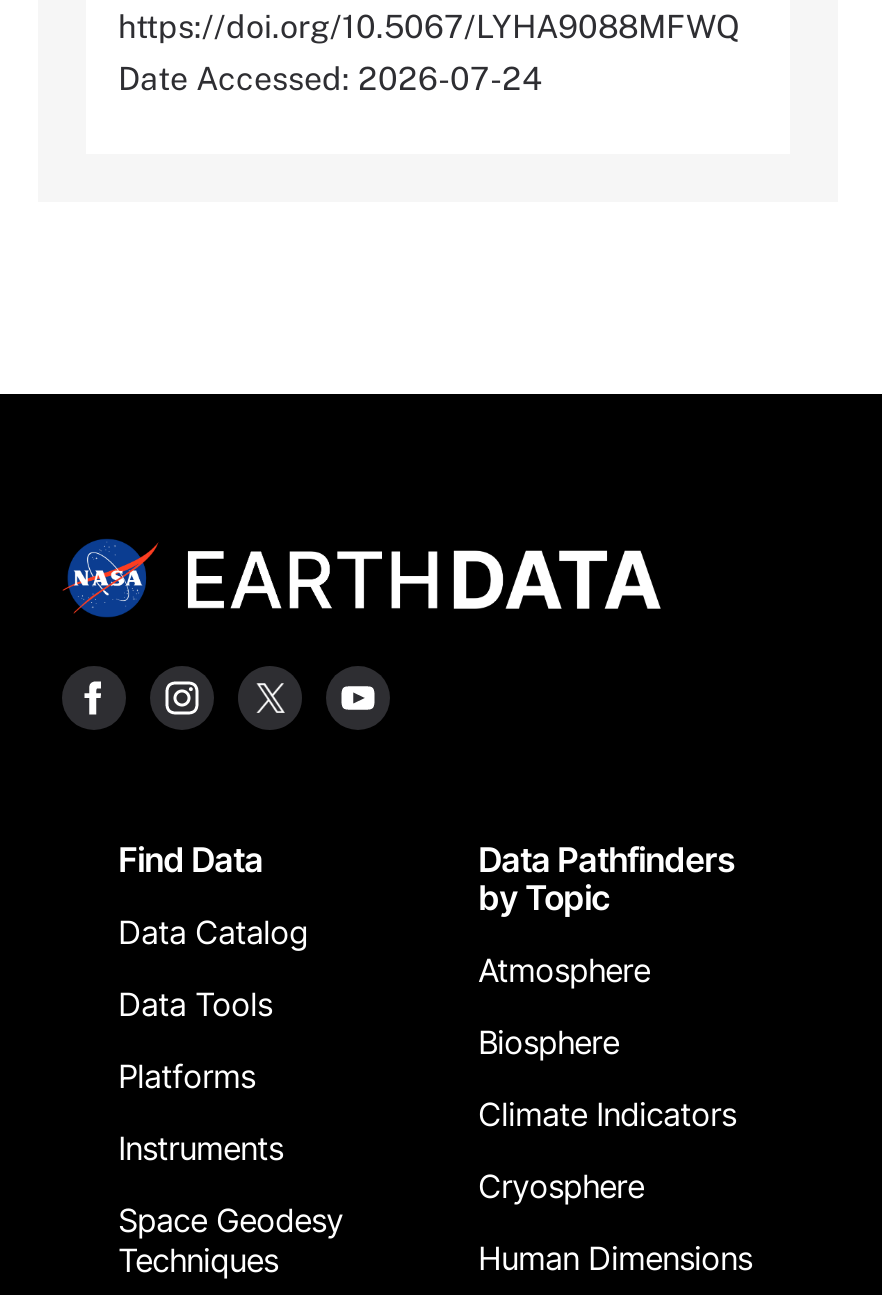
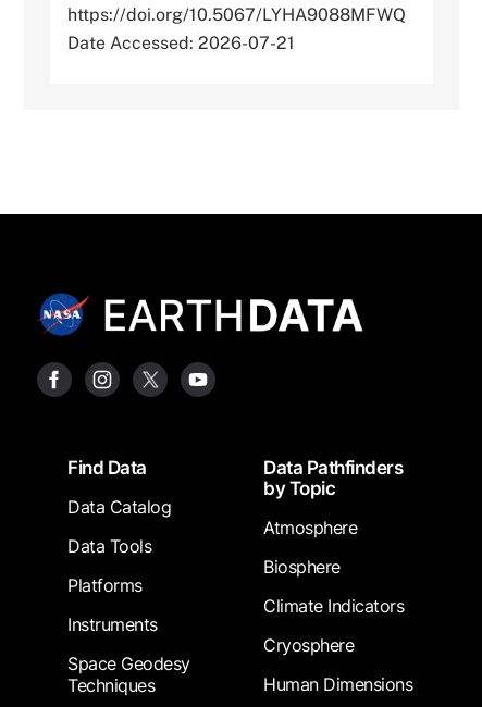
[118,60,542,98] Date Accessed: 2026-07-24 -> [67,33,295,53] Date Accessed: 2026-07-21

